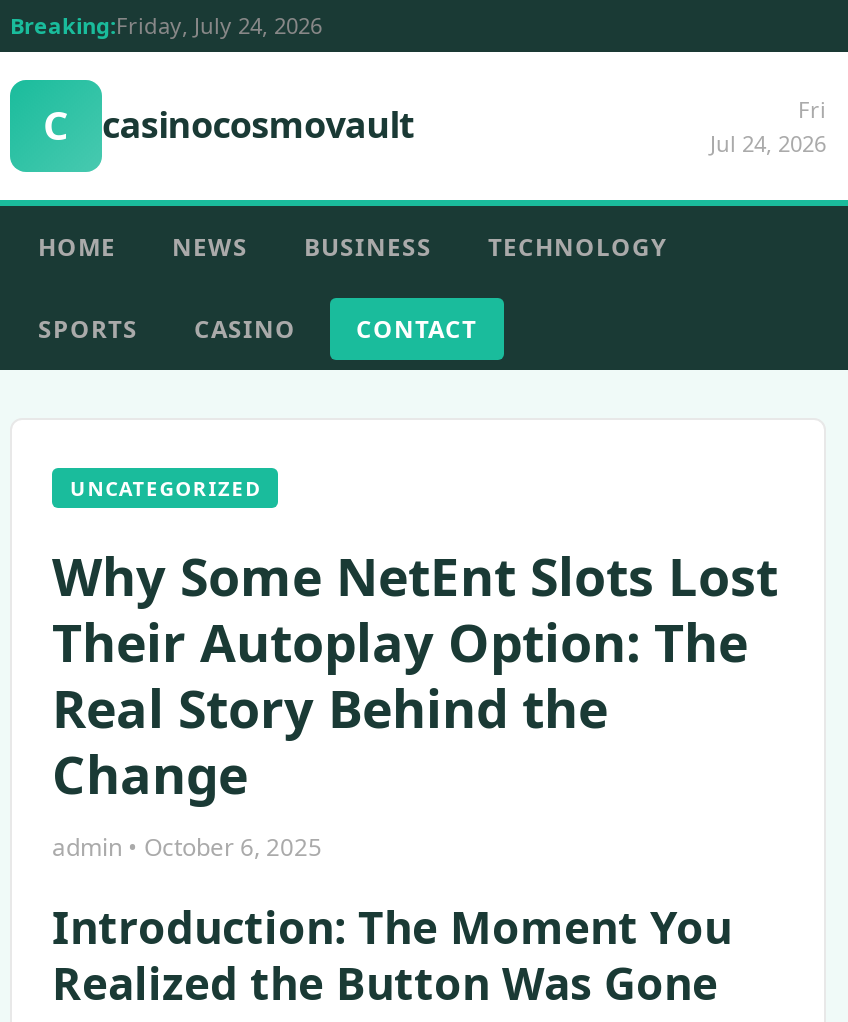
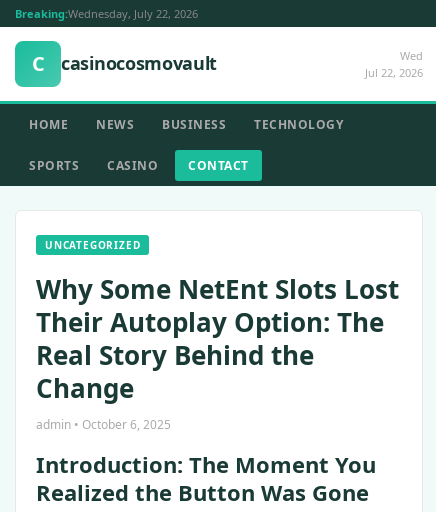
[10,10,322,40] Breaking:Friday, July 24, 2026 -> [15,6,198,21] Breaking:Wednesday, July 22, 2026
[710,94,826,158] Fri | Jul 24, 2026 -> [365,48,423,80] Wed | Jul 22, 2026

